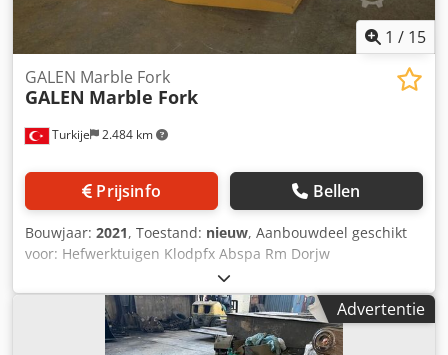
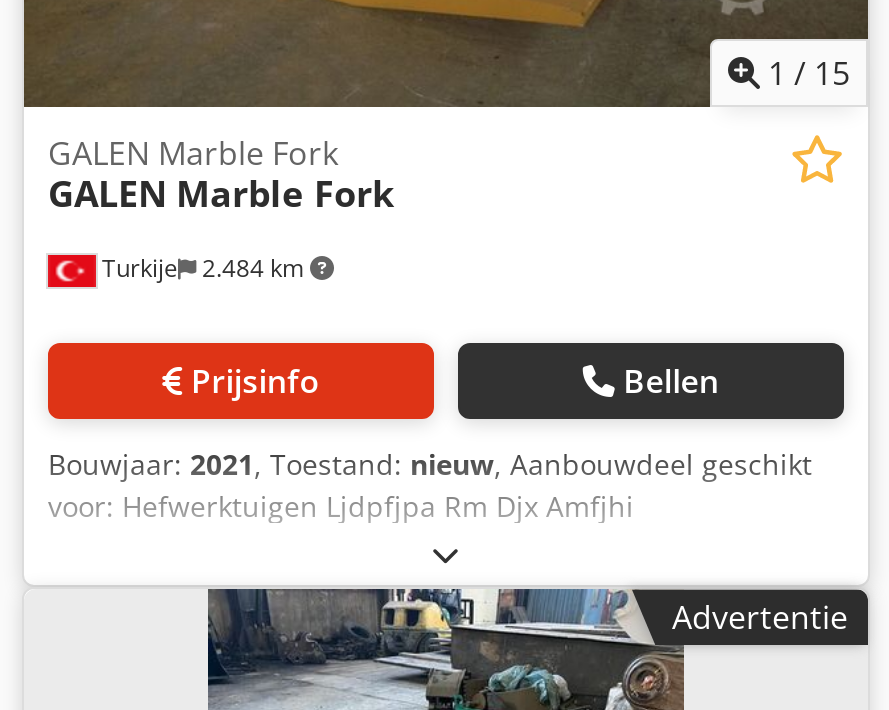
[25,244,330,263] voor: Hefwerktuigen Klodpfx Abspa Rm Dorjw -> [48,488,634,526] voor: Hefwerktuigen Ljdpfjpa Rm Djx Amfjhi

